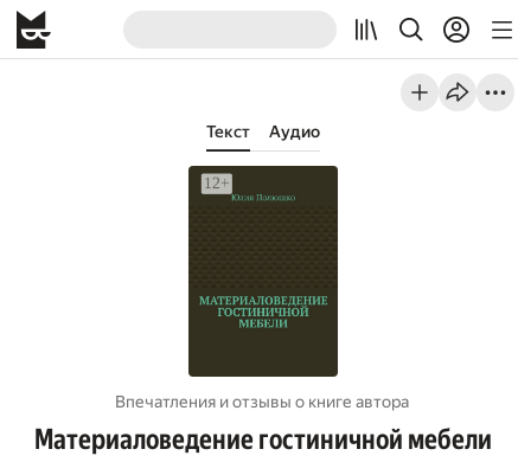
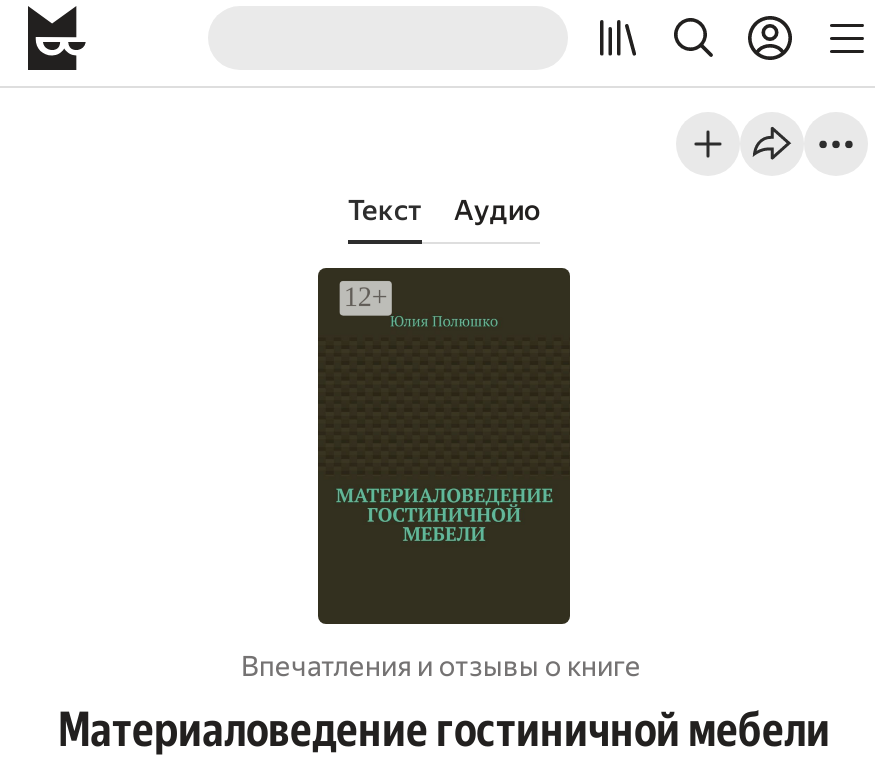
[114,392,408,411] Впечатления и отзывы о книге автора -> [241,650,641,682] Впечатления и отзывы о книге

